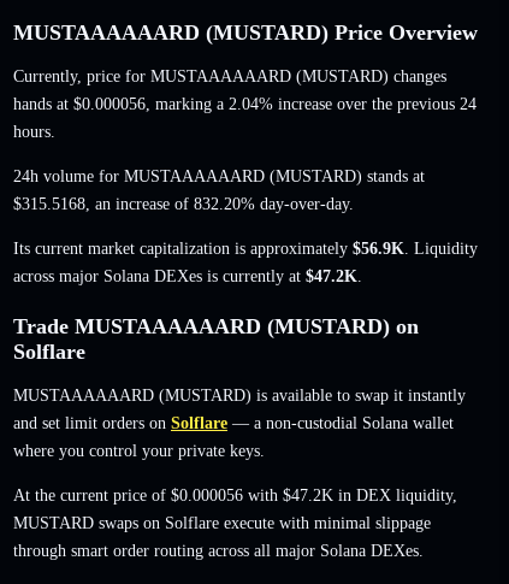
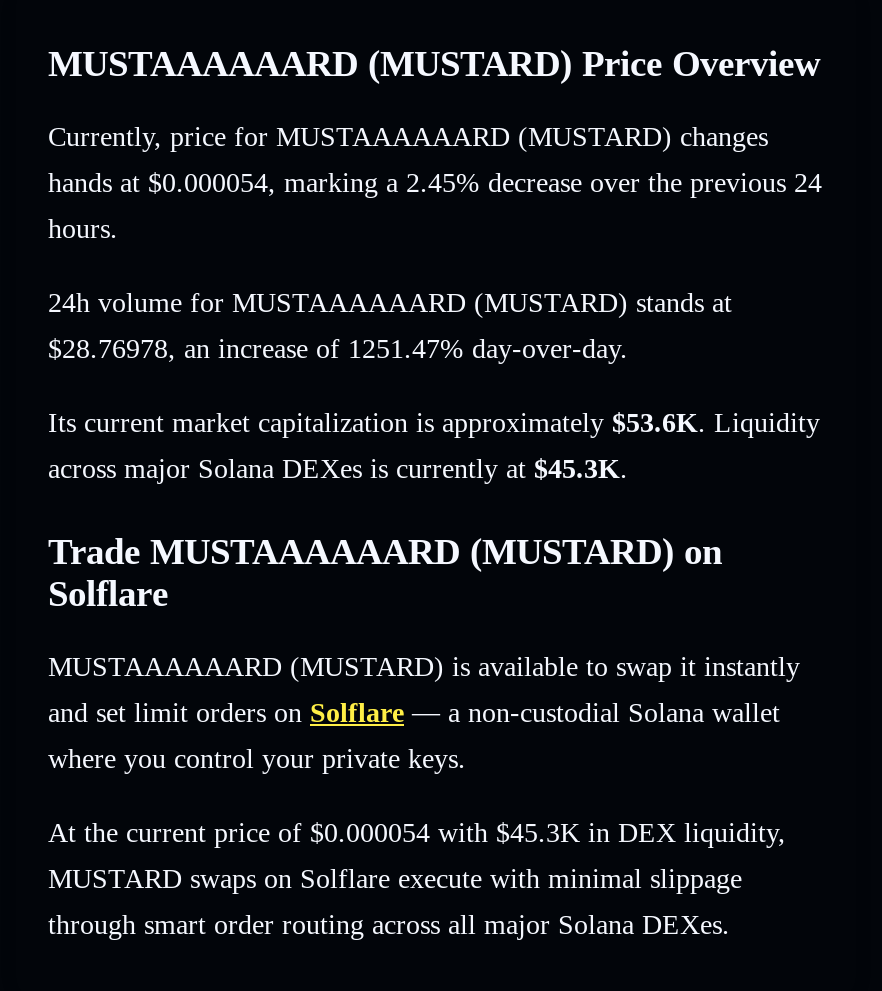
[13,95,477,113] hands at $0.000056, marking a 2.04% increase over the previous 24 -> [48,168,822,198] hands at $0.000054, marking a 2.45% decrease over the previous 24
[13,195,354,213] $315.5168, an increase of 832.20% day-over-day. -> [48,334,628,364] $28.76978, an increase of 1251.47% day-over-day.
[13,240,478,258] Its current market capitalization is approximately $56.9K. Liquidity -> [48,408,820,438] Its current market capitalization is approximately $53.6K. Liquidity
[13,268,362,286] across major Solana DEXes is currently at $47.2K. -> [48,454,628,484] across major Solana DEXes is currently at $45.3K.
[13,487,457,505] At the current price of $0.000056 with $47.2K in DEX liquidity, -> [48,818,786,848] At the current price of $0.000054 with $45.3K in DEX liquidity,

